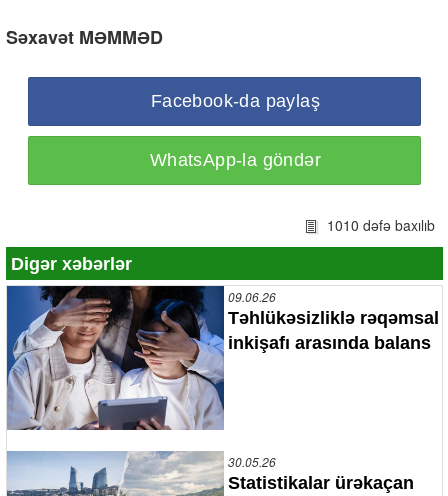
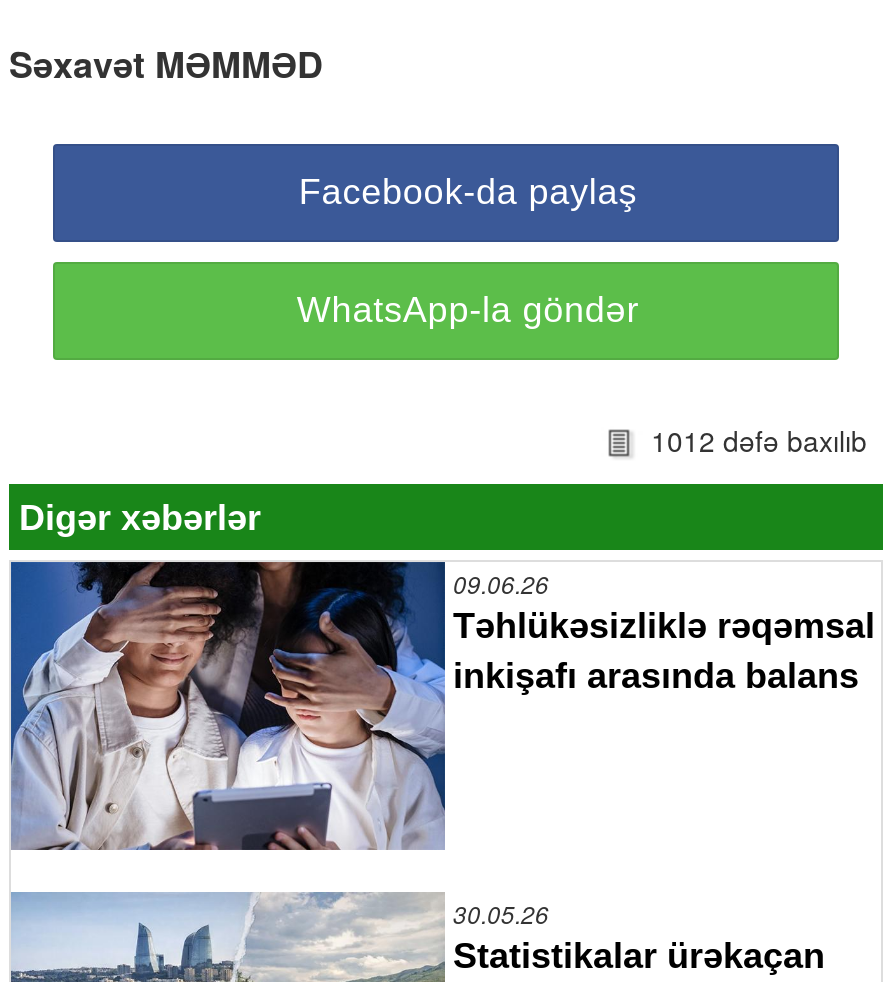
[323,215,443,235] 1010 dəfə baxılıb -> [643,420,883,460] 1012 dəfə baxılıb

